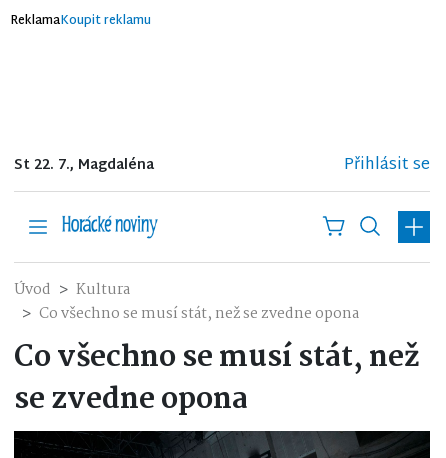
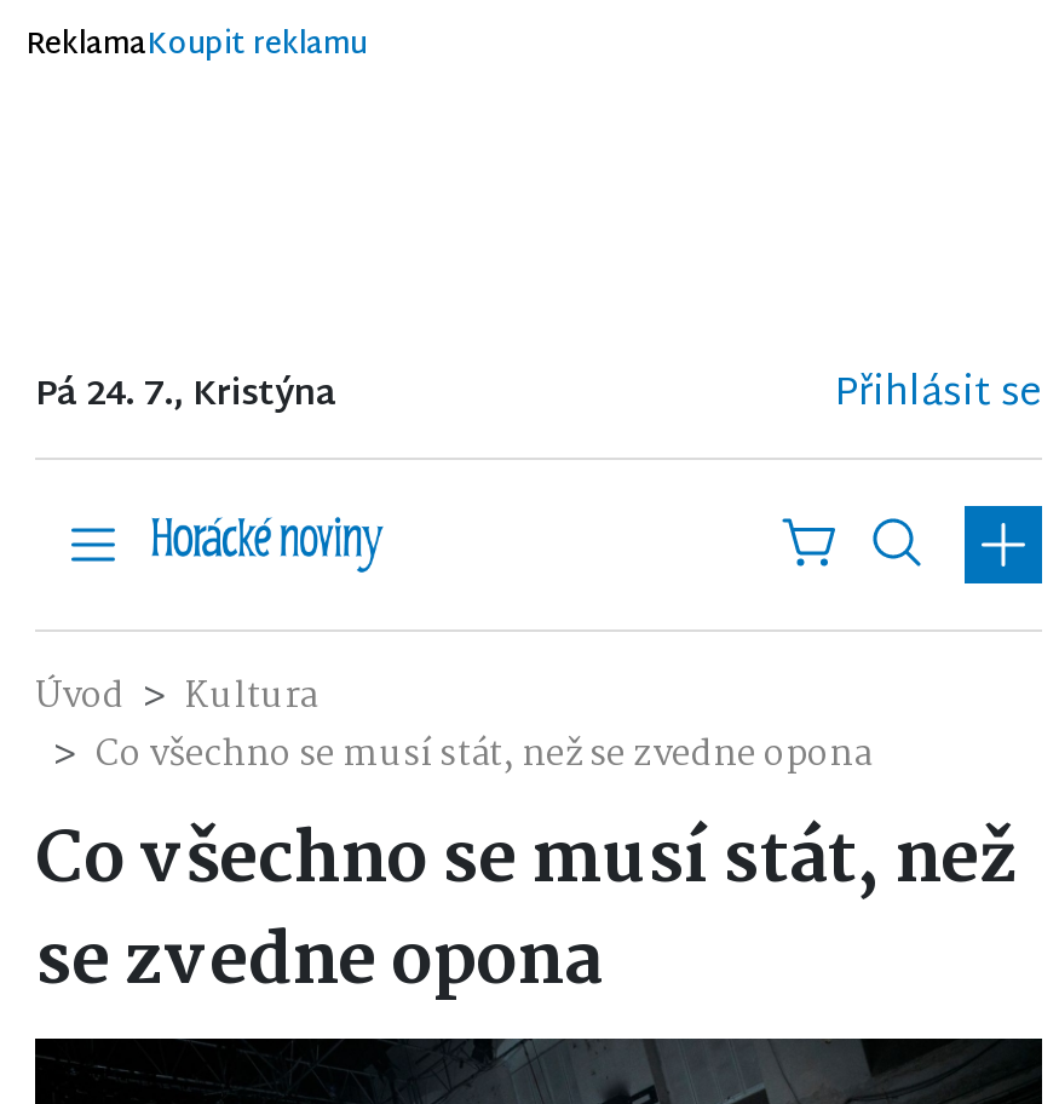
[14,153,154,178] St 22. 7., Magdaléna -> [35,366,335,426] Pá 24. 7., Kristýna

